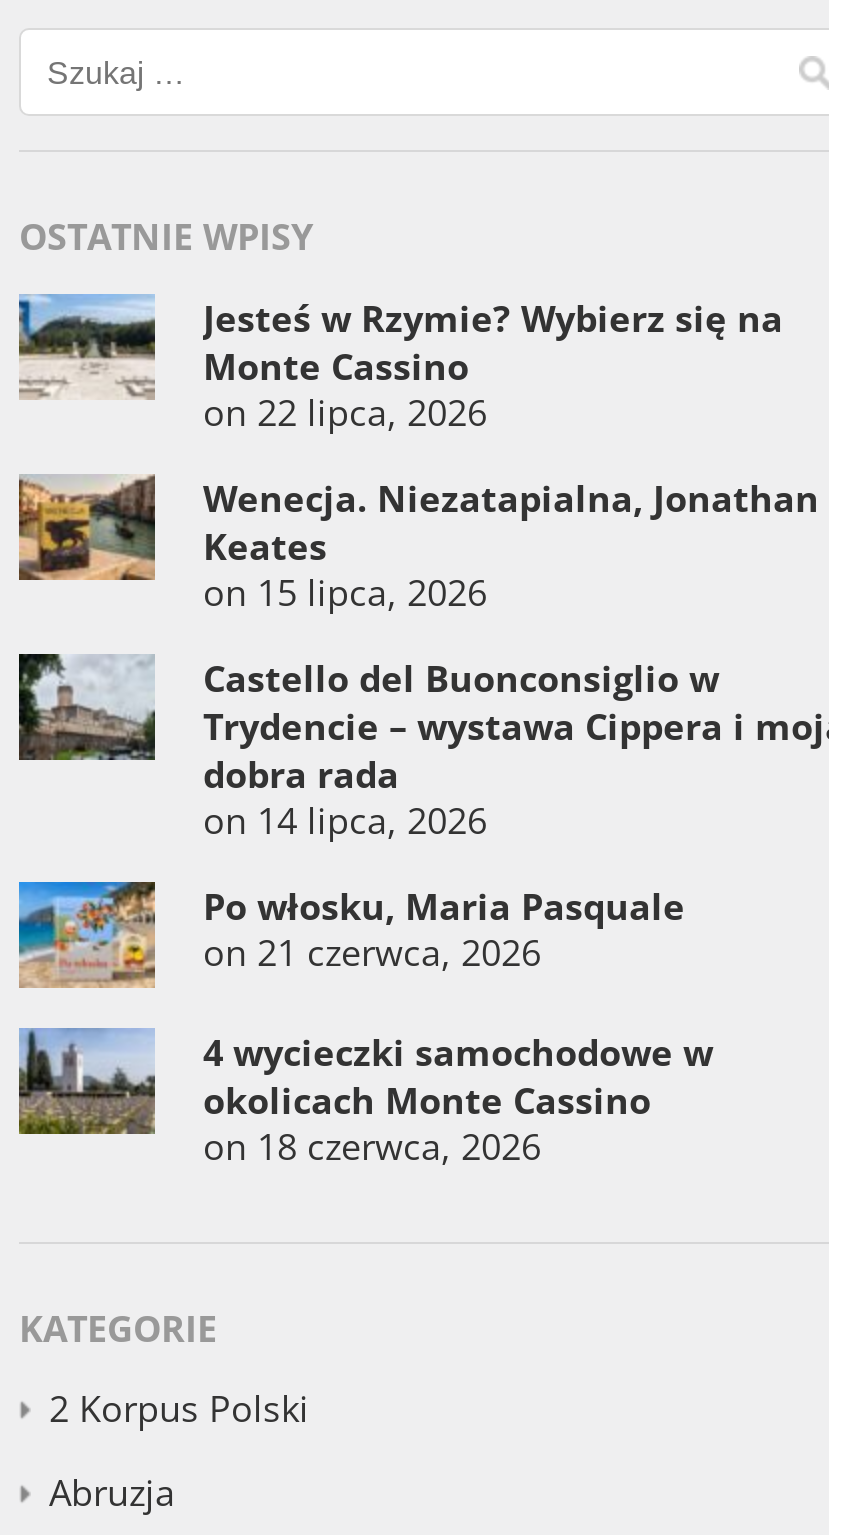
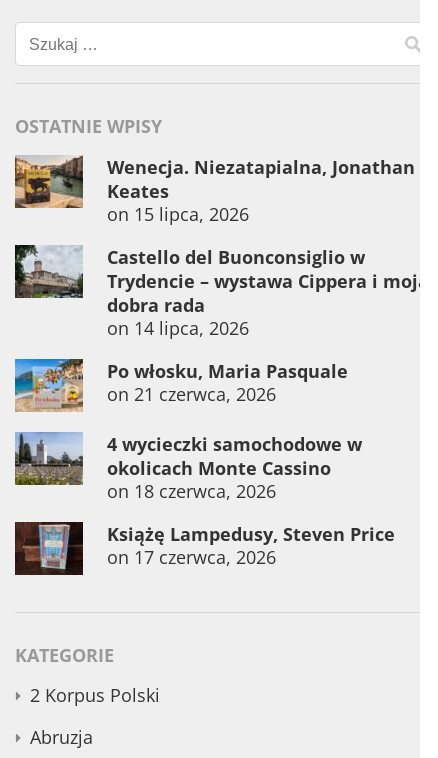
[17,294,783,436] [image] | Jesteś w Rzymie? Wybierz się na | Monte Cassino | on 22 lipca, 2026 -> none
moved [15,472,847,1170] -> [13,154,429,503]: [image] | Wenecja. Niezatapialna, Jonathan | Keates | ... | okolicach Monte Cassino | on 18 czerwca, 2026
none -> [14,521,395,576] [image] | Książę Lampedusy, Steven Price | on 17 czerwca, 2026

